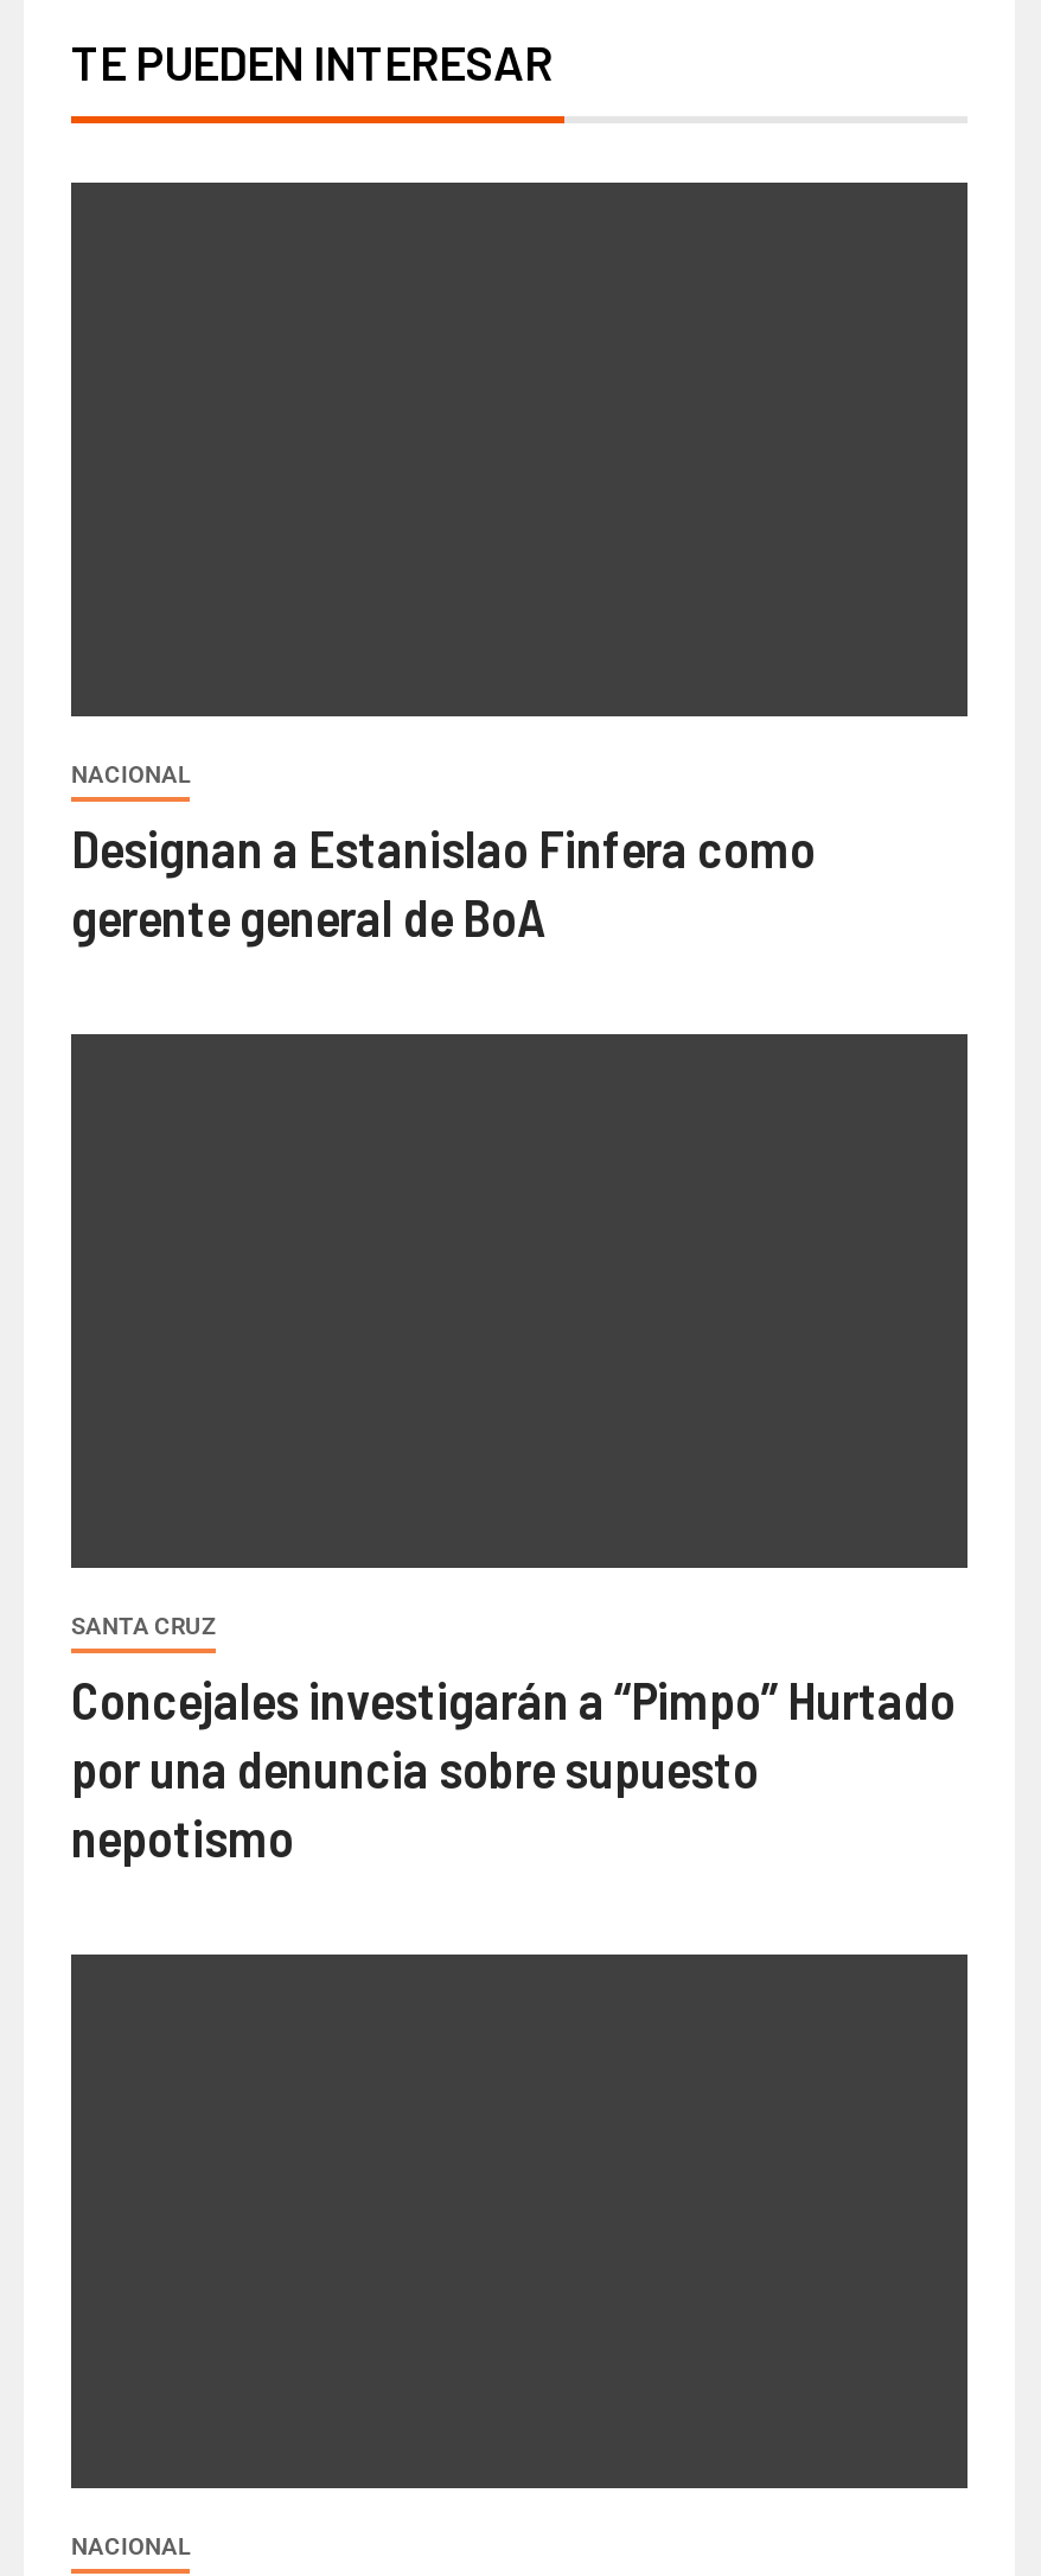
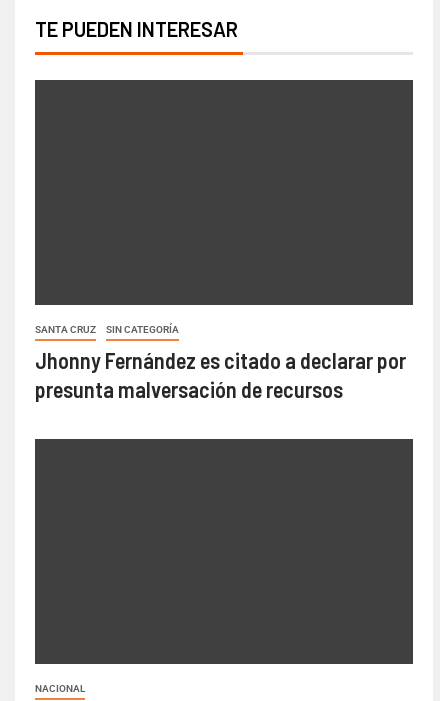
[71,762,816,947] NACIONAL | Designan a Estanislao Finfera como | gerente general de BoA -> none
[71,1668,956,1867] Concejales investigarán a “Pimpo” Hurtado | por una denuncia sobre supuesto | nepotismo -> [35,324,406,402] SIN CATEGORÍA | Jhonny Fernández es citado a declarar por | presunta malversación de recursos

